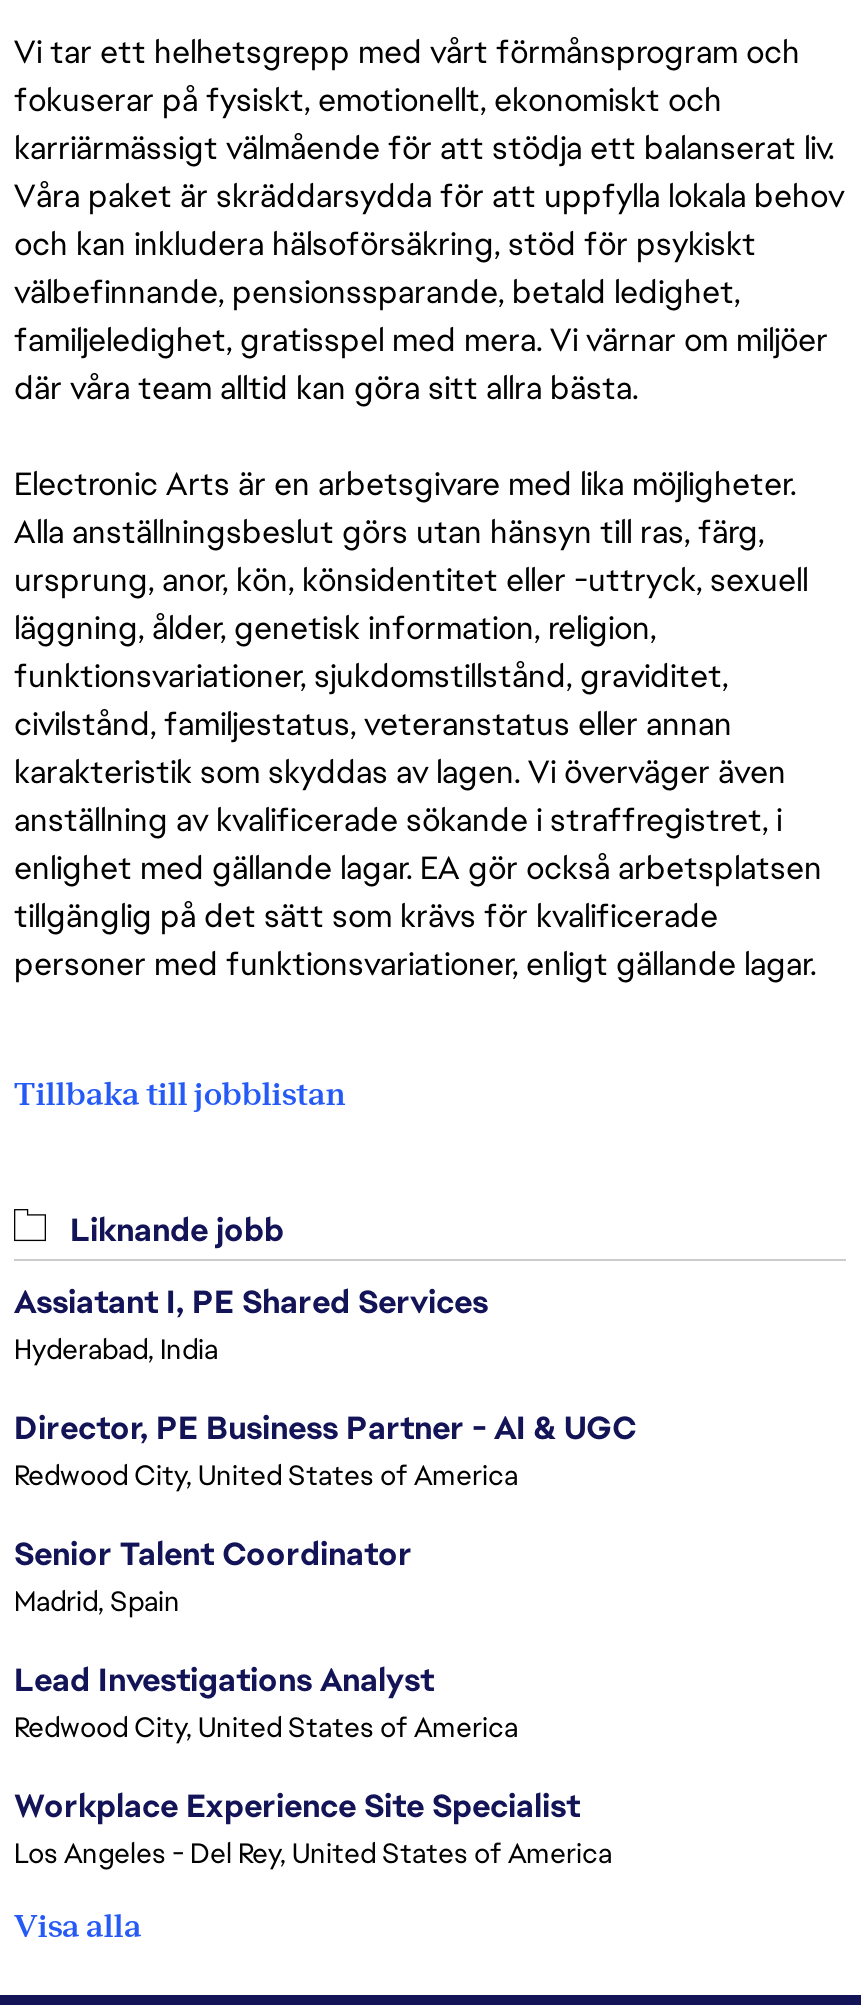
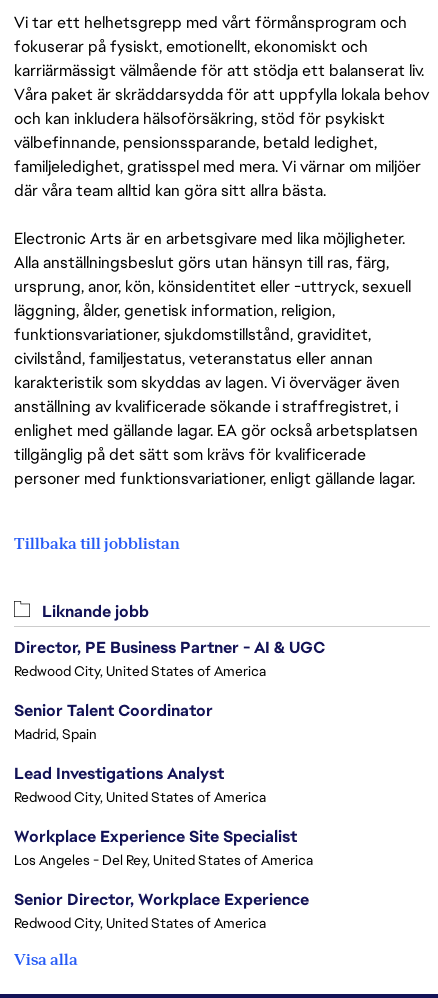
[14,1281,488,1367] Assiatant I, PE Shared Services | Hyderabad, India -> none
moved [14,1407,636,1871] -> [14,637,325,869]: Director, PE Business Partner - AI & UGC | Redwood City, United States of America | Senior Talent Coordinator | Madrid, Spain | Lead Investigations Analyst | Redwood City, United States of America | Workplace Experience Site Specialist | Los Angeles - Del Rey, United States of America
none -> [14,889,309,932] Senior Director, Workplace Experience | Redwood City, United States of America

